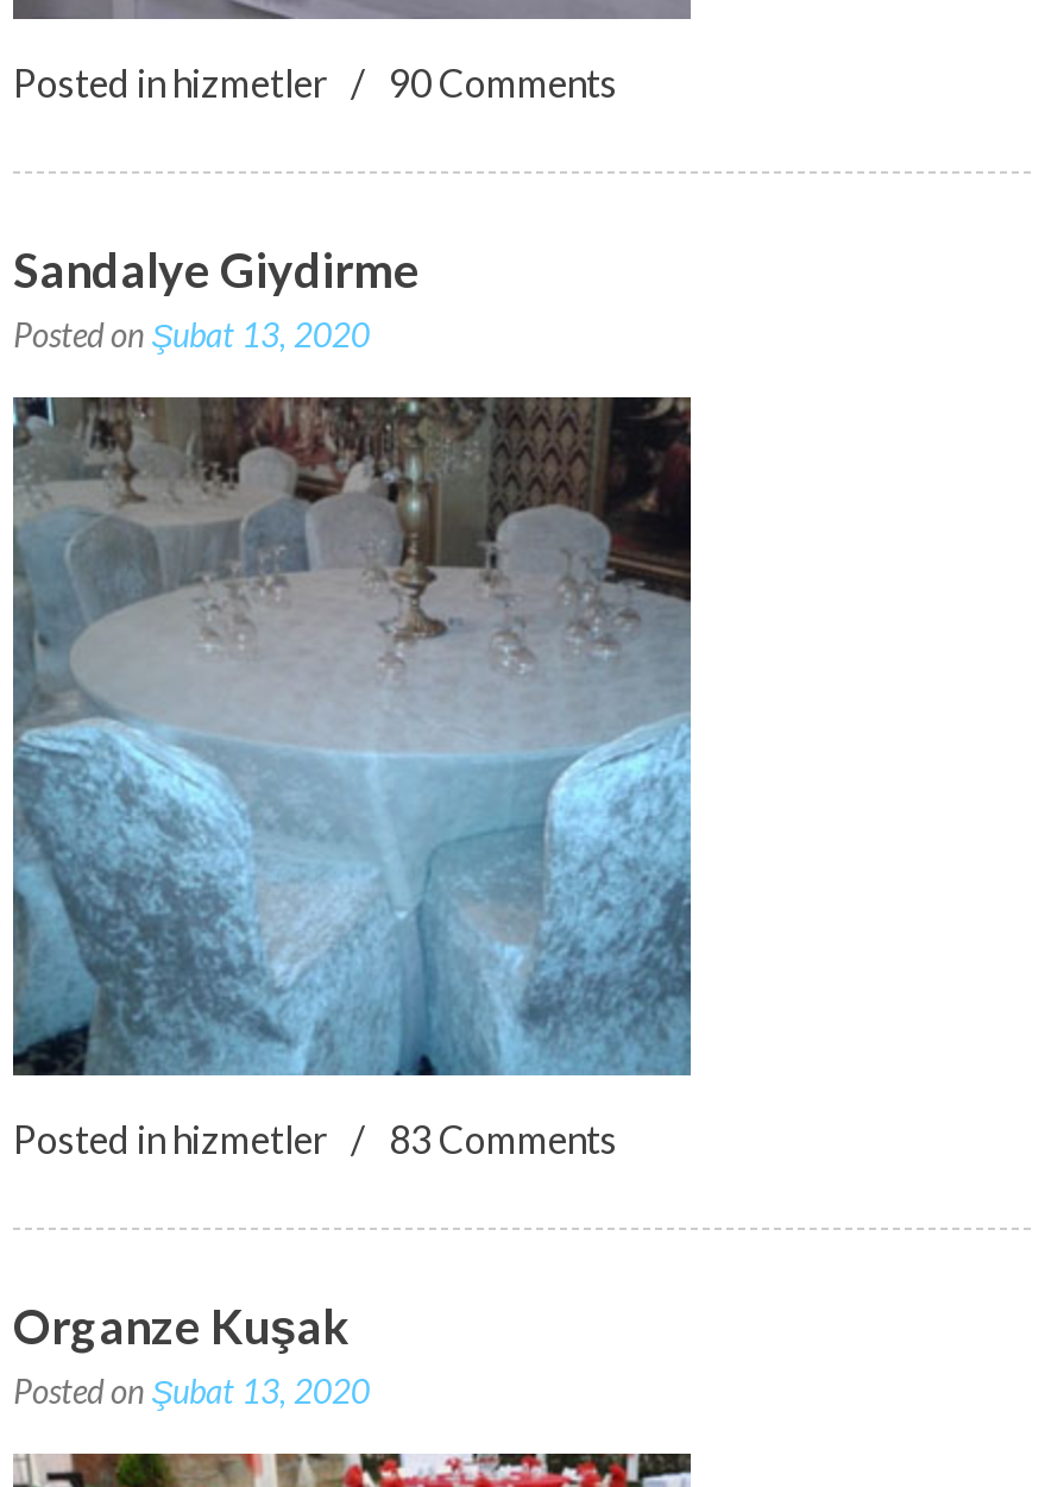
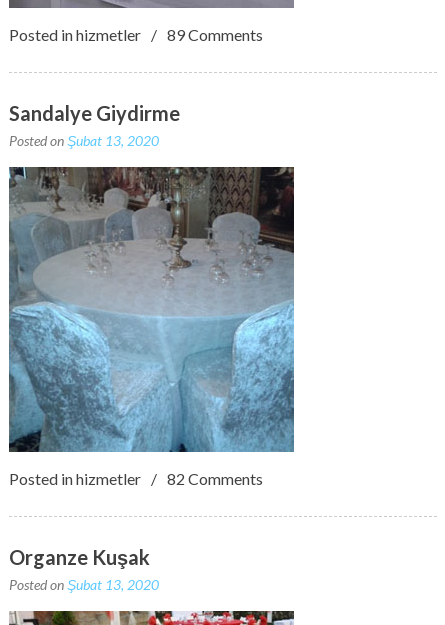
[13,59,617,105] Posted in hizmetler 90 Comments -> [9,25,263,44] Posted in hizmetler 89 Comments
[13,1116,617,1161] Posted in hizmetler 83 Comments -> [9,469,263,488] Posted in hizmetler 82 Comments

